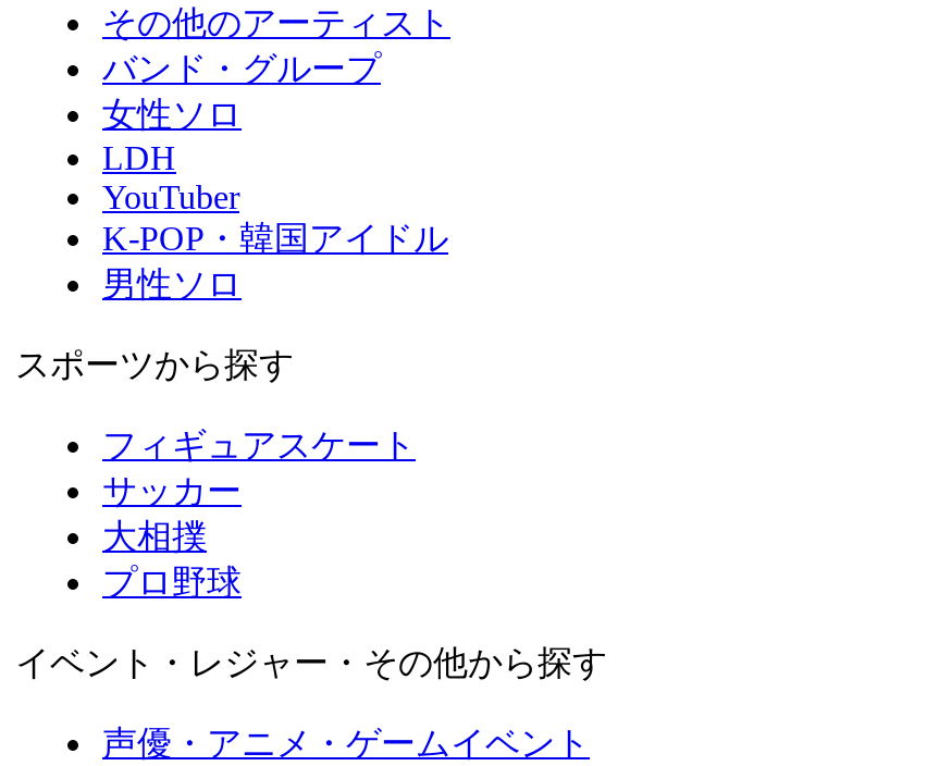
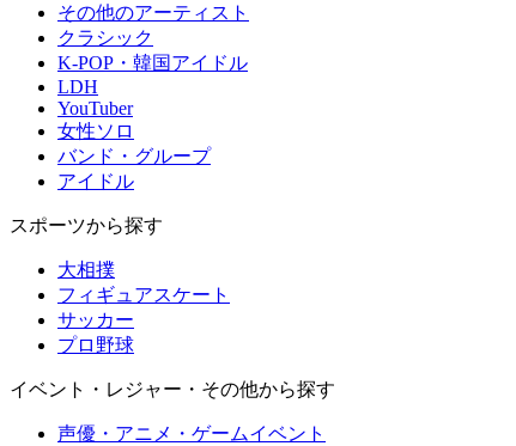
moved [102,50,381,133] -> [57,121,211,166]: 女性ソロ | バンド・グループ
none -> [57,27,153,48] クラシック
moved [102,220,448,257] -> [57,52,248,73]: K-POP・韓国アイドル
[102,265,242,302] 男性ソロ -> [57,171,134,191] アイドル
moved [102,426,416,509] -> [57,284,230,330]: フィギュアスケート | サッカー
moved [102,518,207,555] -> [57,259,115,280]: 大相撲

